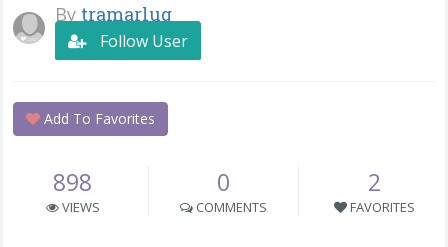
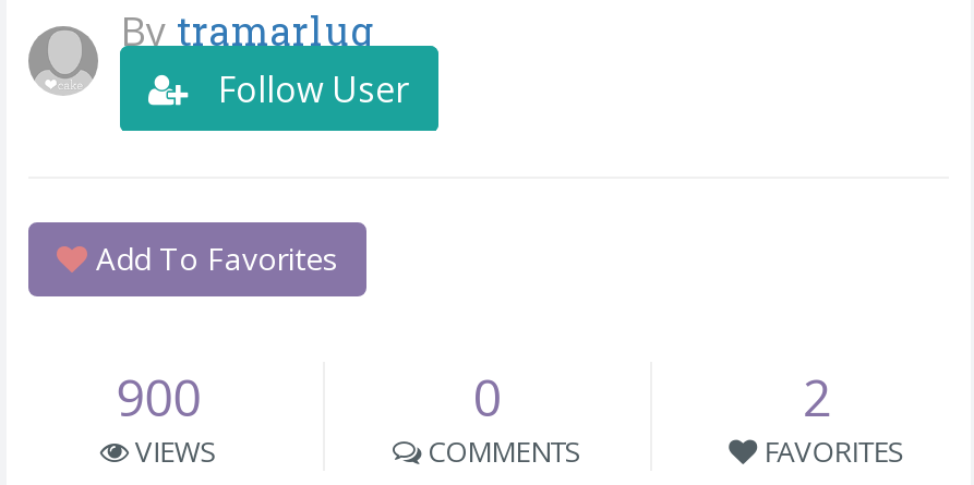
[53,166,92,198] 898 -> [116,362,201,432] 900

